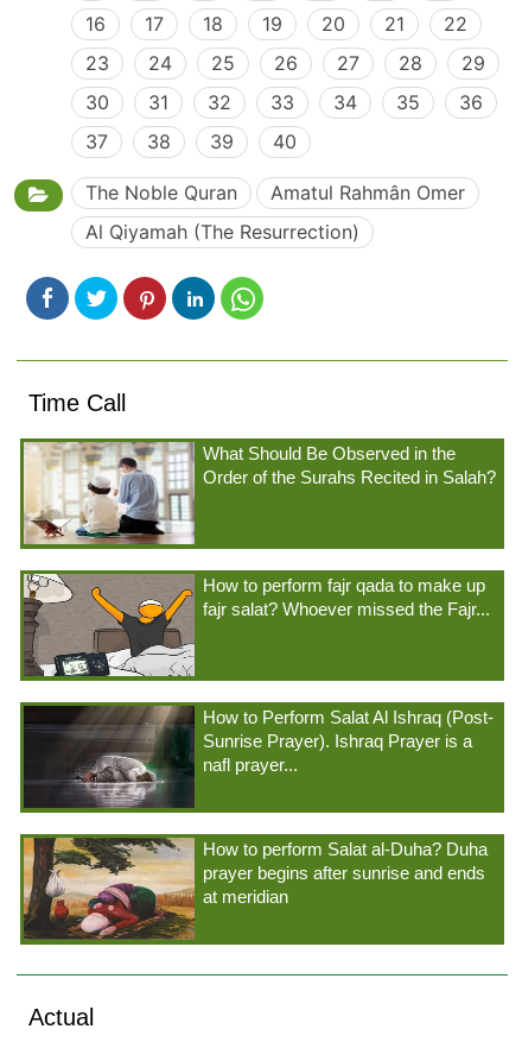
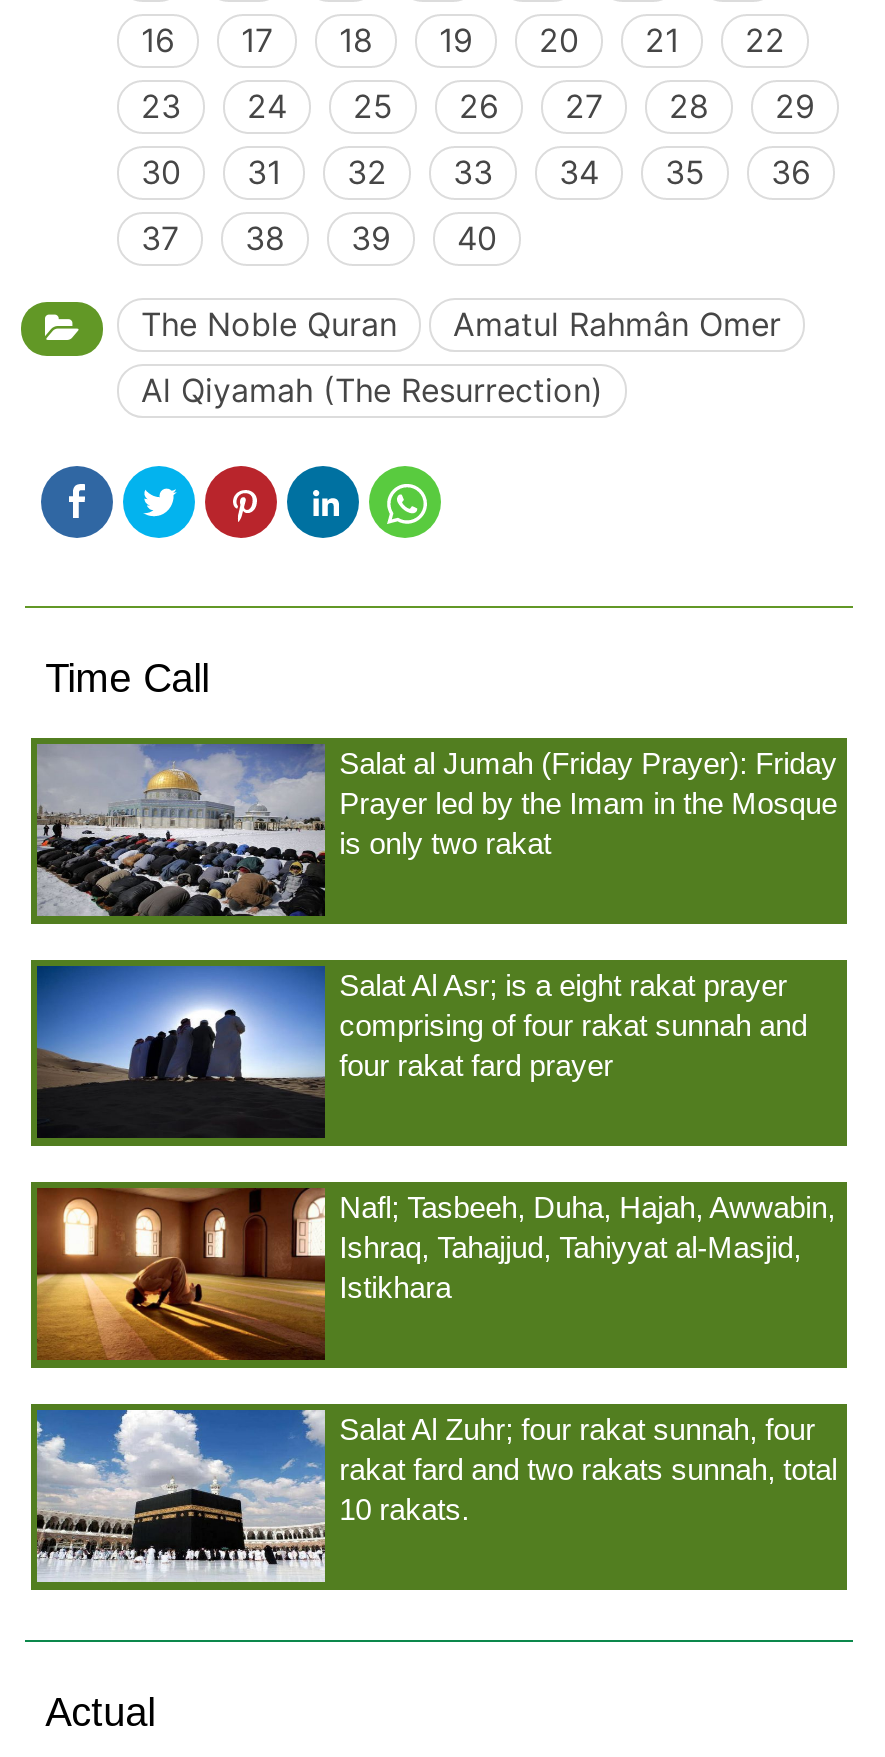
[23,441,496,545] [image] | What Should Be Observed in the | Order of the Surahs Recited in Salah? -> [35,744,837,918] [image] | Salat al Jumah (Friday Prayer): Friday | Prayer led by the Imam in the Mosque | is only two rakat
[23,573,490,677] [image] | How to perform fajr qada to make up | fajr salat? Whoever missed the Fajr... -> [35,964,807,1140] [image] | Salat Al Asr; is a eight rakat prayer | comprising of four rakat sunnah and | four rakat fard prayer
[23,705,494,809] [image] | How to Perform Salat Al Ishraq (Post- | Sunrise Prayer). Ishraq Prayer is a | nafl prayer... -> [35,1186,835,1362] [image] | Nafl; Tasbeeh, Duha, Hajah, Awwabin, | Ishraq, Tahajjud, Tahiyyat al-Masjid, | Istikhara
[23,836,488,940] [image] | How to perform Salat al-Duha? Duha | prayer begins after sunrise and ends | at meridian -> [35,1408,837,1584] [image] | Salat Al Zuhr; four rakat sunnah, four | rakat fard and two rakats sunnah, total | 10 rakats.

